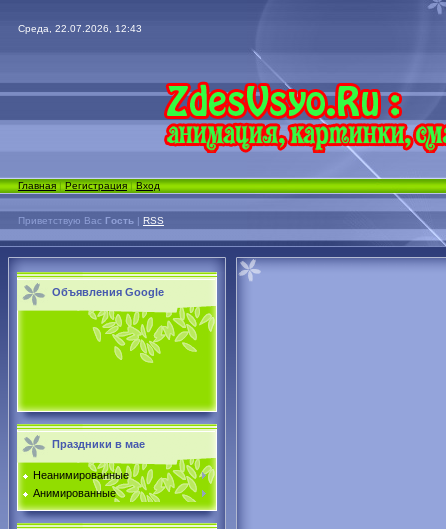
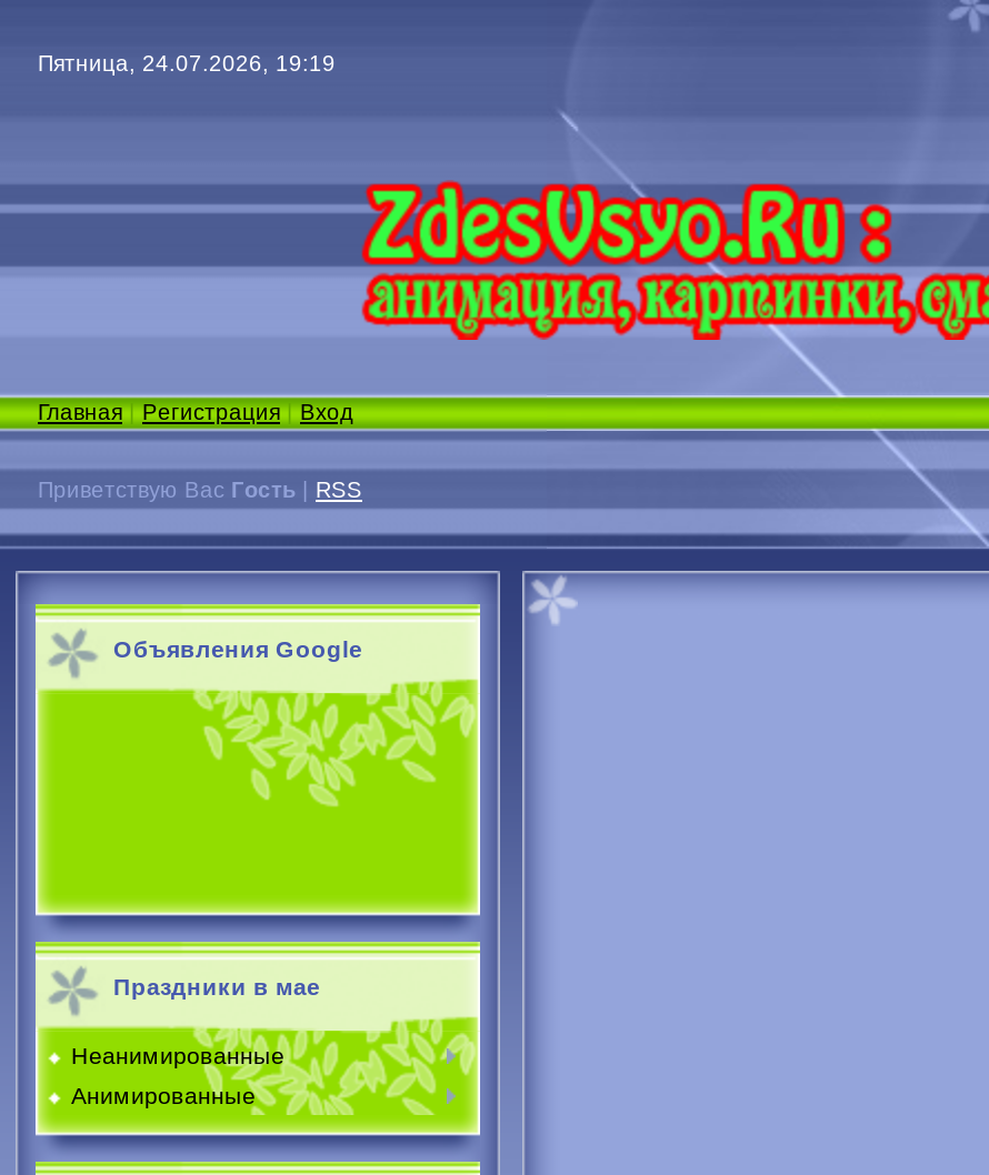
[18,23,142,34] Среда, 22.07.2026, 12:43 -> [38,51,336,76] Пятница, 24.07.2026, 19:19

